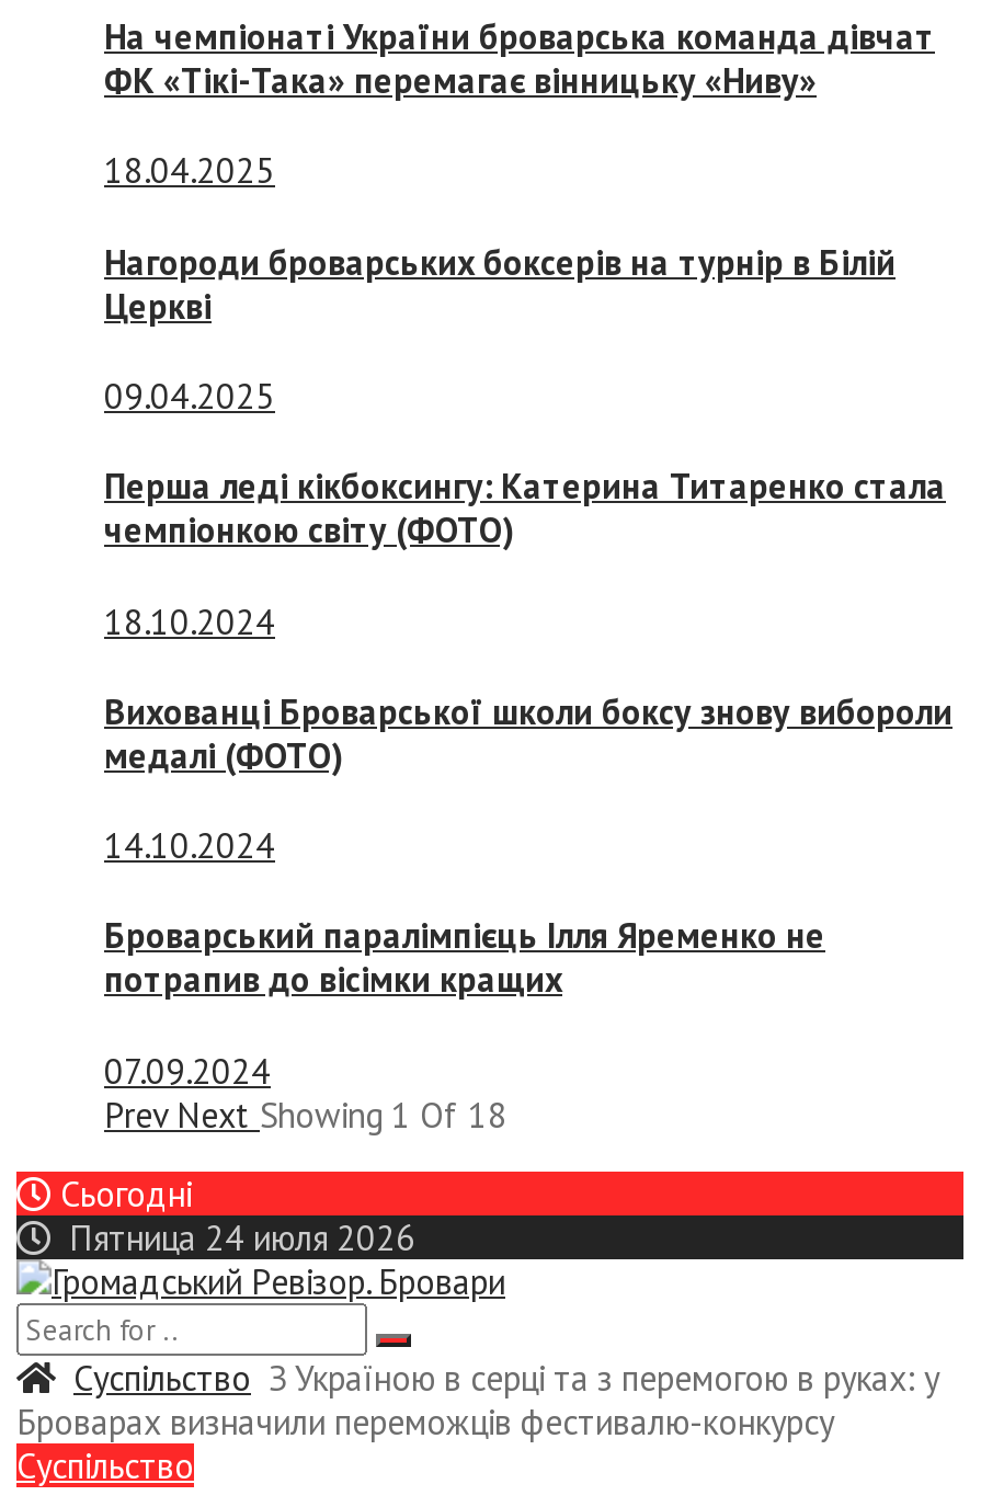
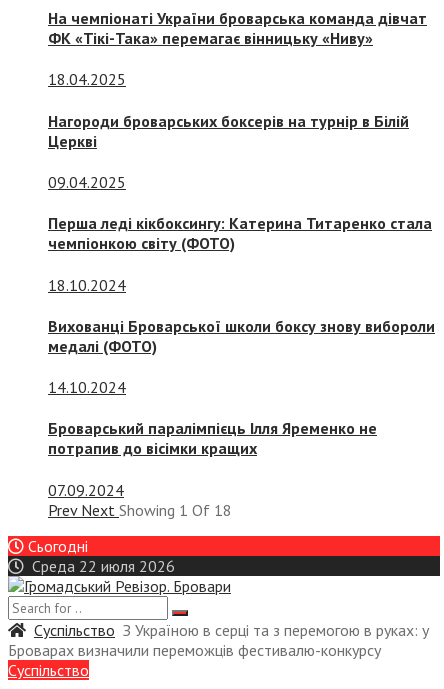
[52,1215,415,1258] Пятница 24 июля 2026 -> [24,556,175,576] Среда 22 июля 2026

